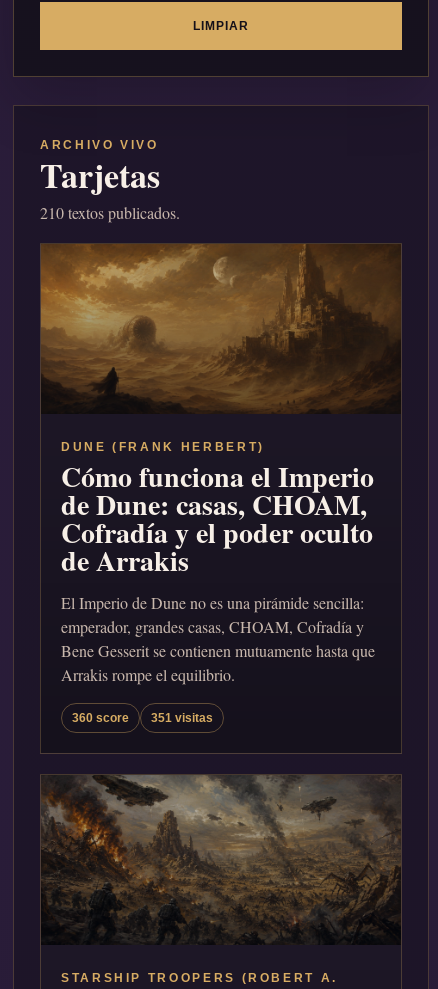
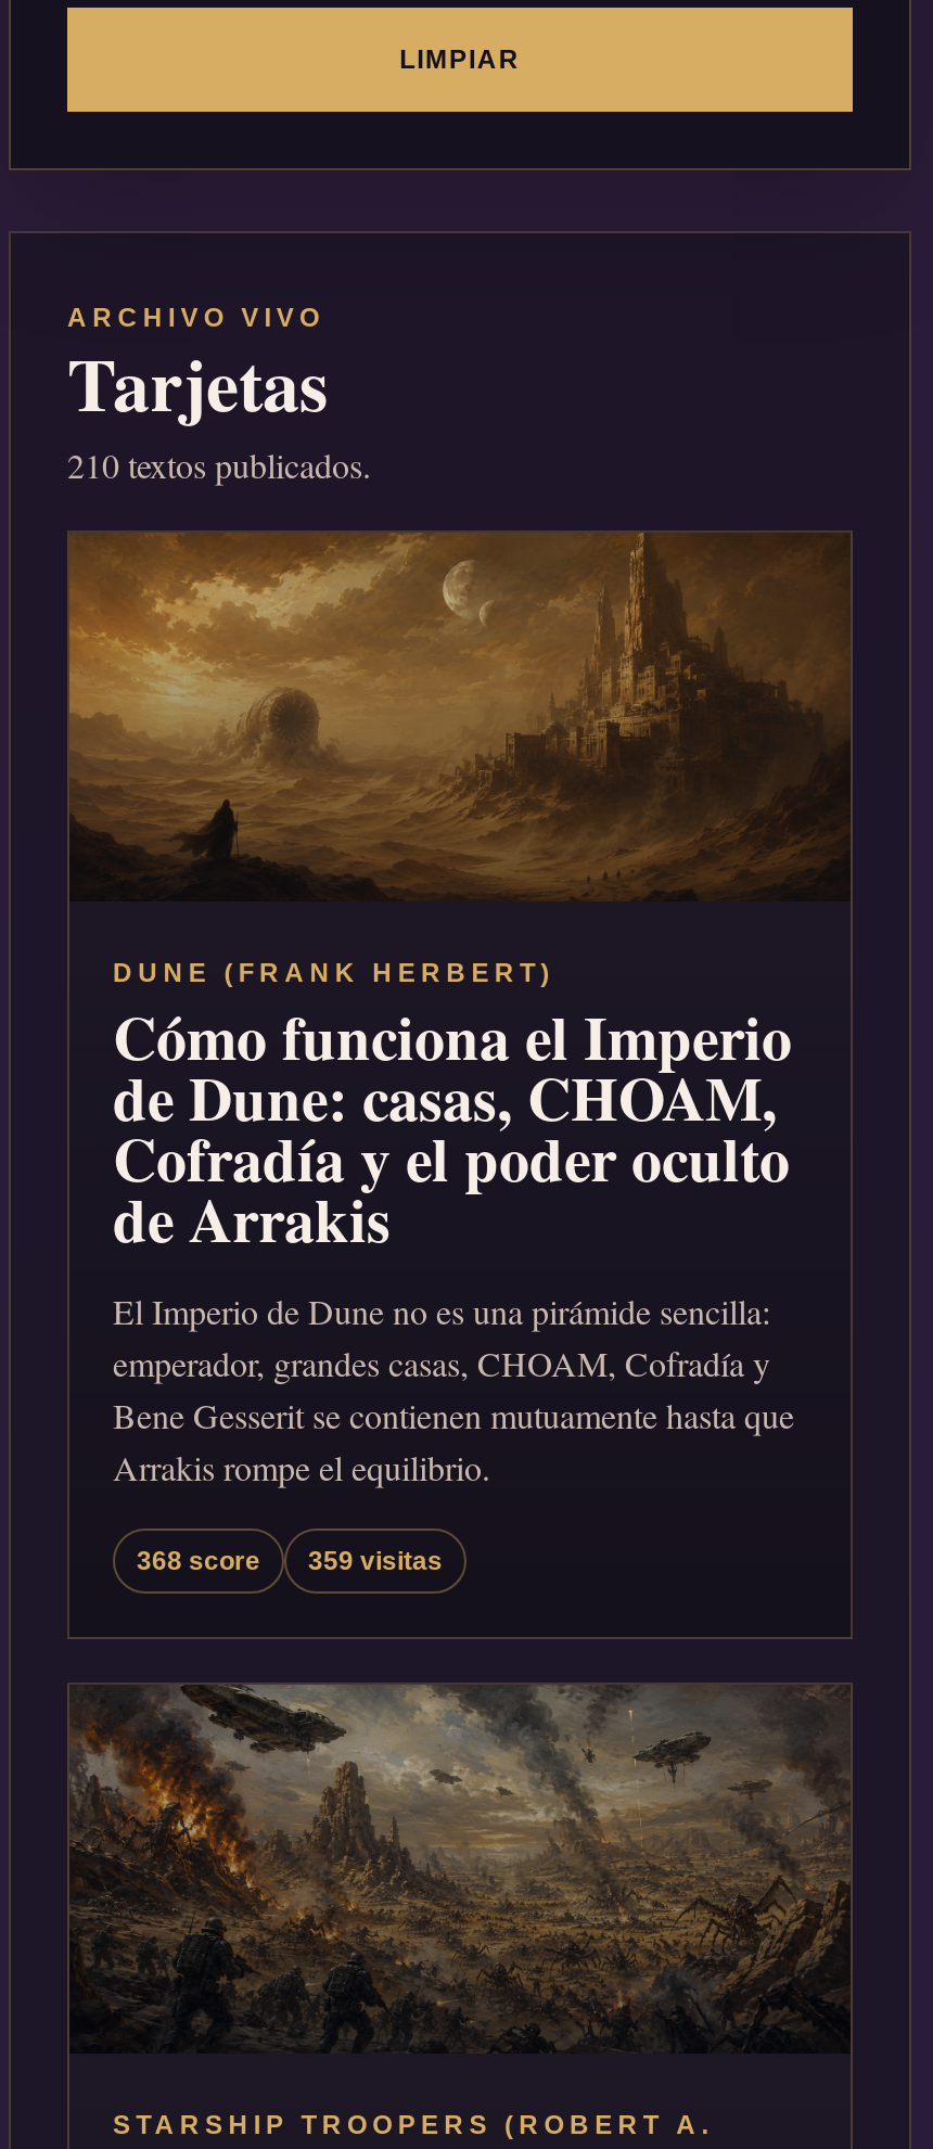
[72,711,129,725] 360 score -> [137,1546,260,1576] 368 score
[151,711,213,725] 351 visitas -> [308,1546,443,1576] 359 visitas

